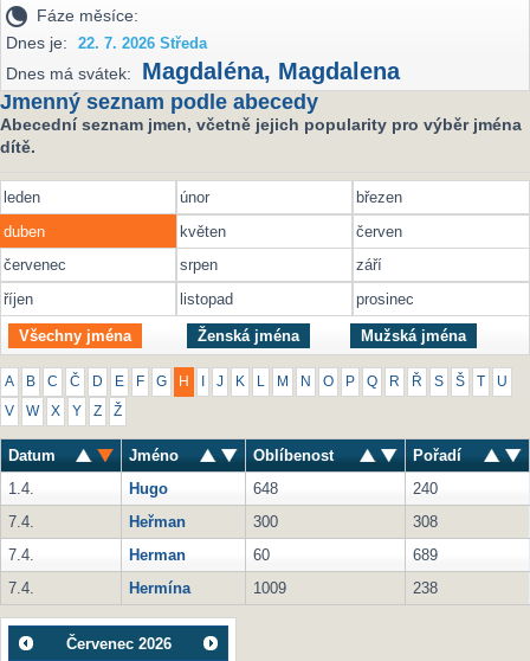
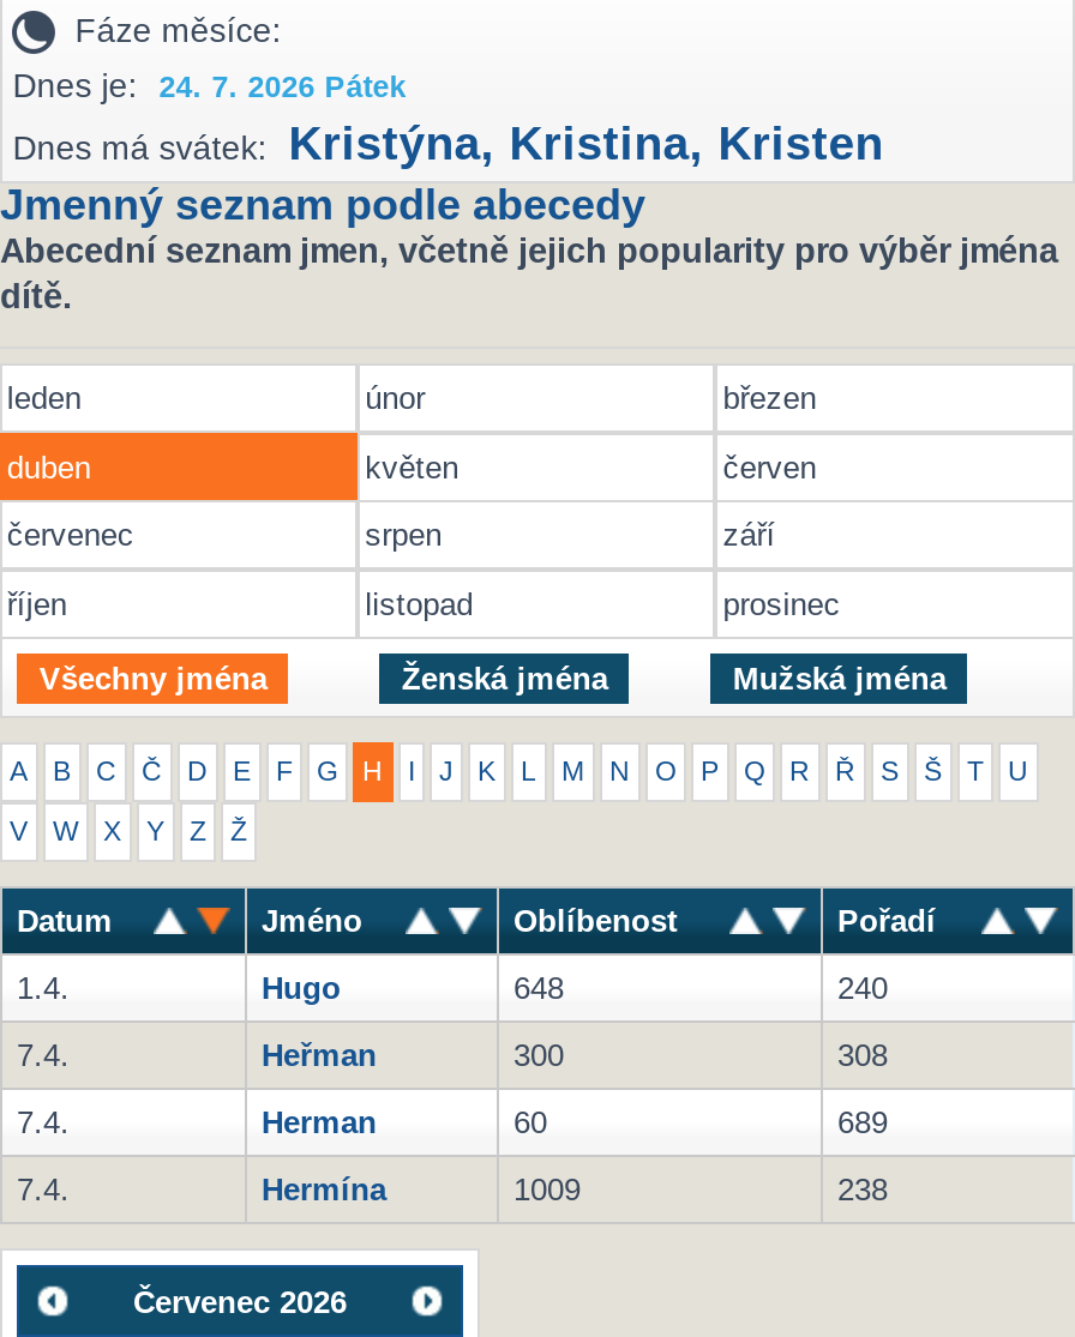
[6,35,400,84] 22. 7. 2026 Středa | Dnes má svátek: Magdaléna, Magdalena -> [12,71,884,169] 24. 7. 2026 Pátek | Dnes má svátek: Kristýna, Kristina, Kristen

